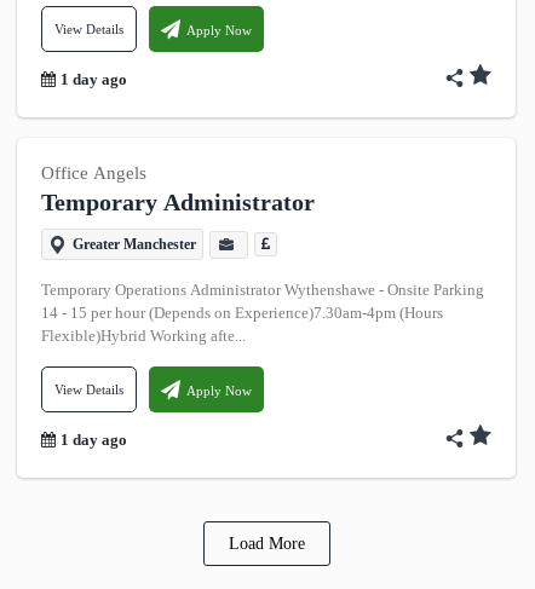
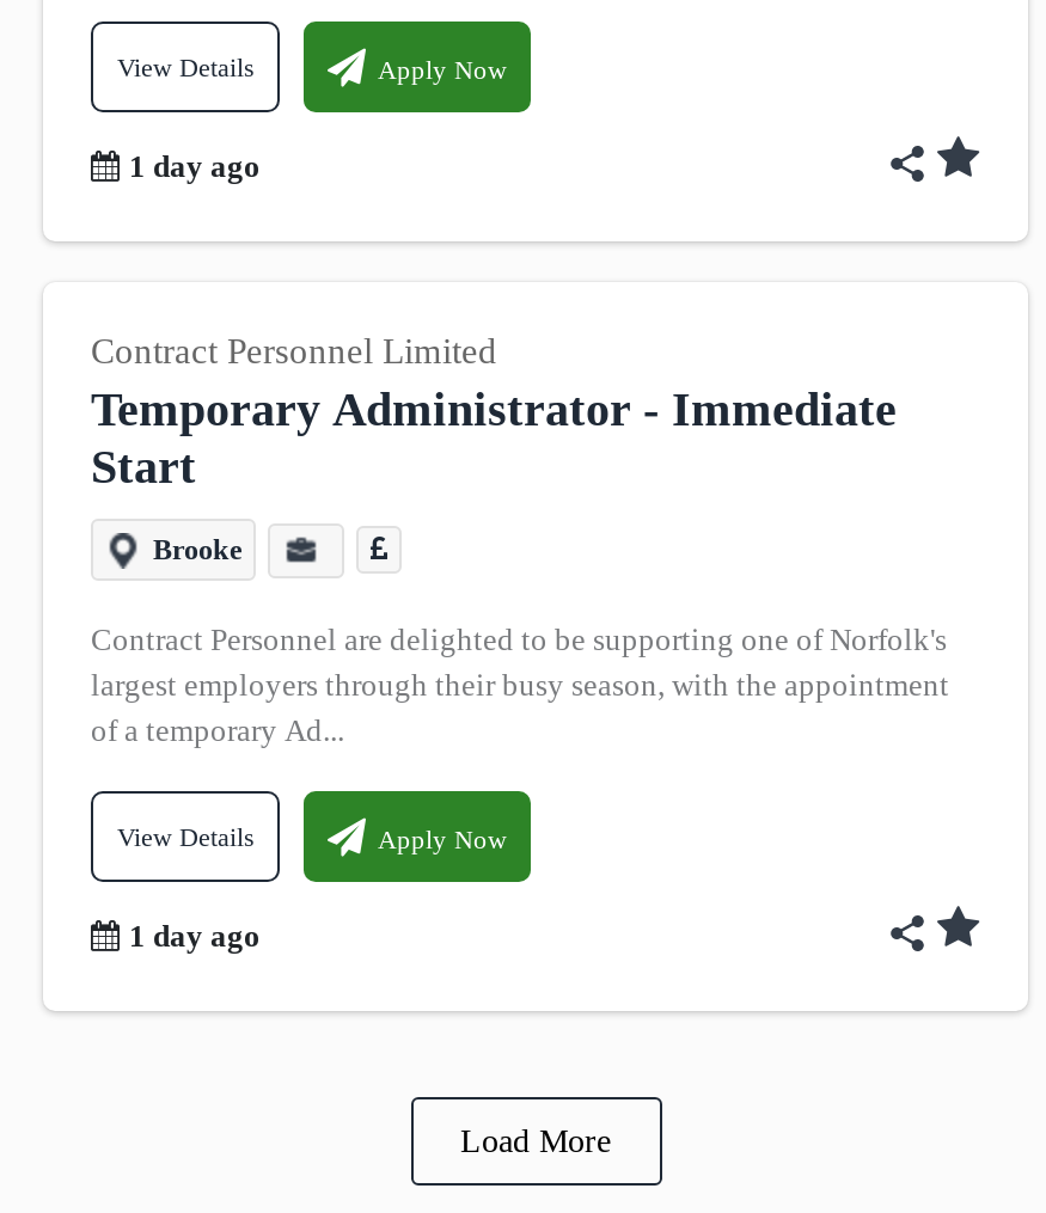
[41,163,315,215] Office Angels | Temporary Administrator -> [91,332,897,492] Contract Personnel Limited | Temporary Administrator - Immediate | Start
[73,236,196,253] Greater Manchester -> [153,533,241,566] Brooke
[41,281,484,345] Temporary Operations Administrator Wythenshawe - Onsite Parking | 14 - 15 per hour (Depends on Experience)7.30am-4pm (Hours | Flexible)Hybrid Working afte... -> [91,621,949,748] Contract Personnel are delighted to be supporting one of Norfolk's | largest employers through their busy season, with the appointment | of a temporary Ad...

